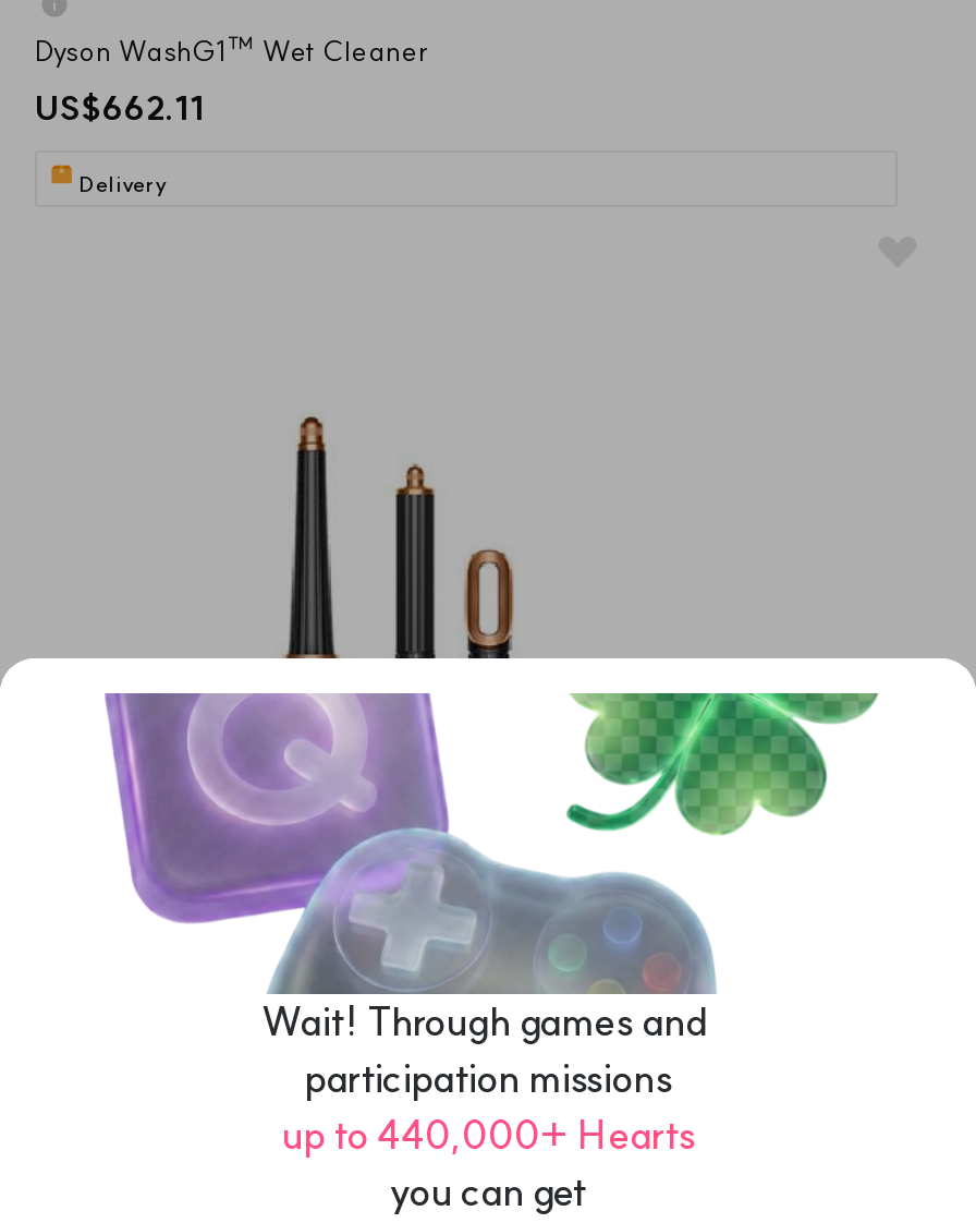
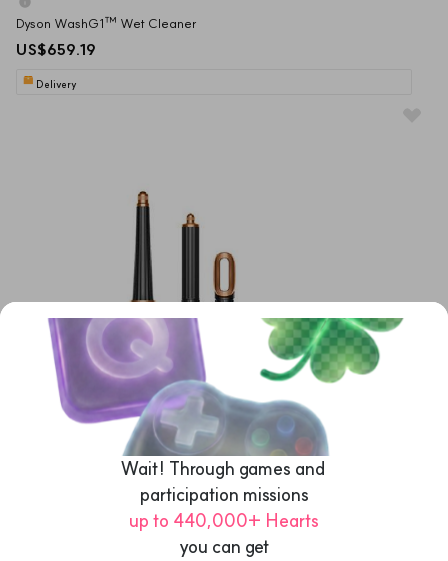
[35,87,203,129] US$662.11 -> [16,40,96,59] US$659.19

